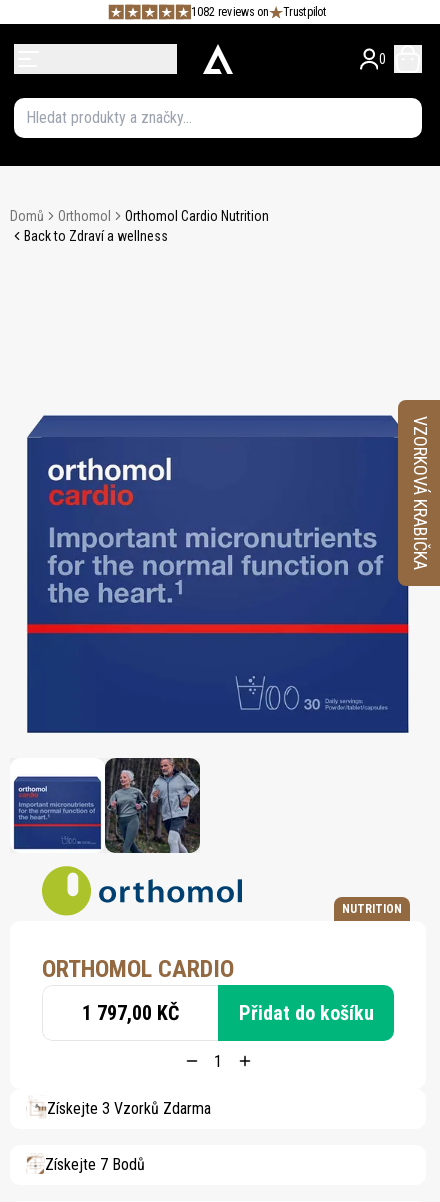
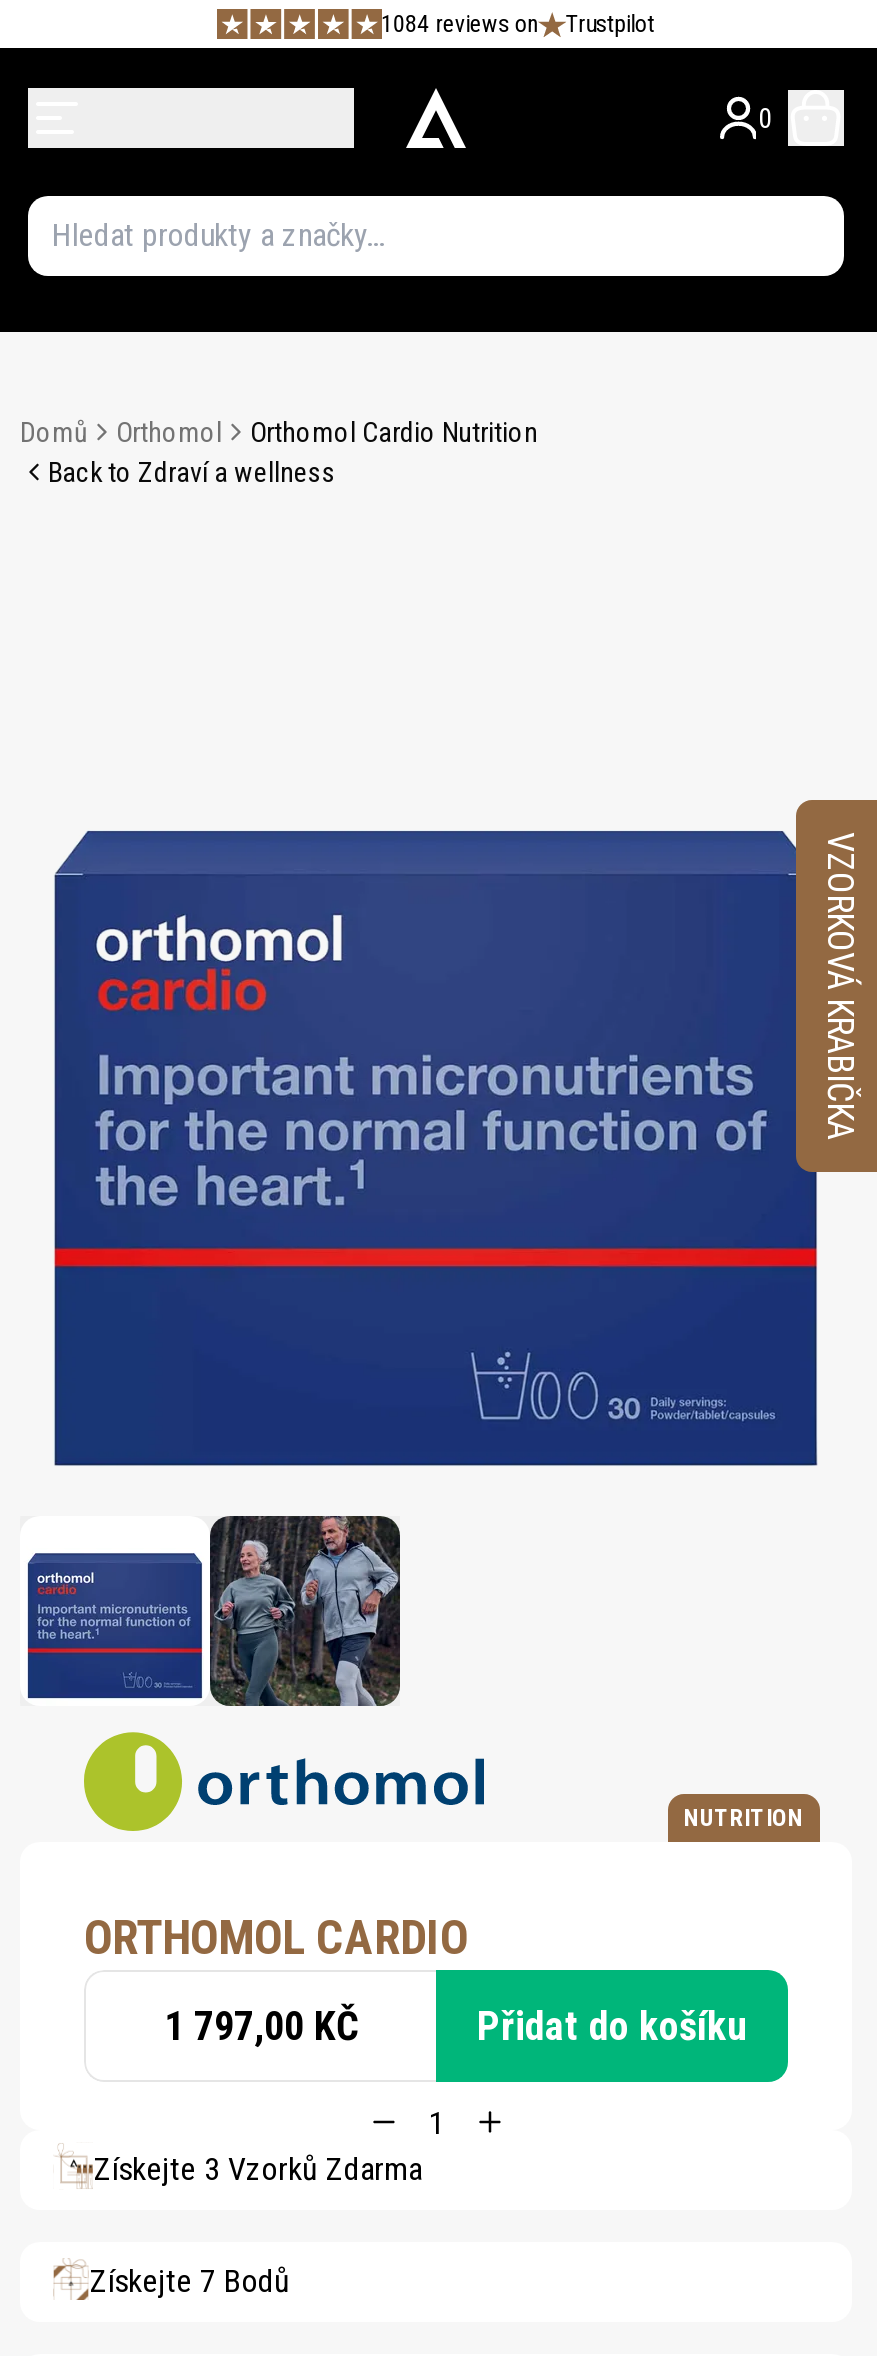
[191,4,327,19] 1082 reviews on Trustpilot -> [381,9,654,38] 1084 reviews on Trustpilot

